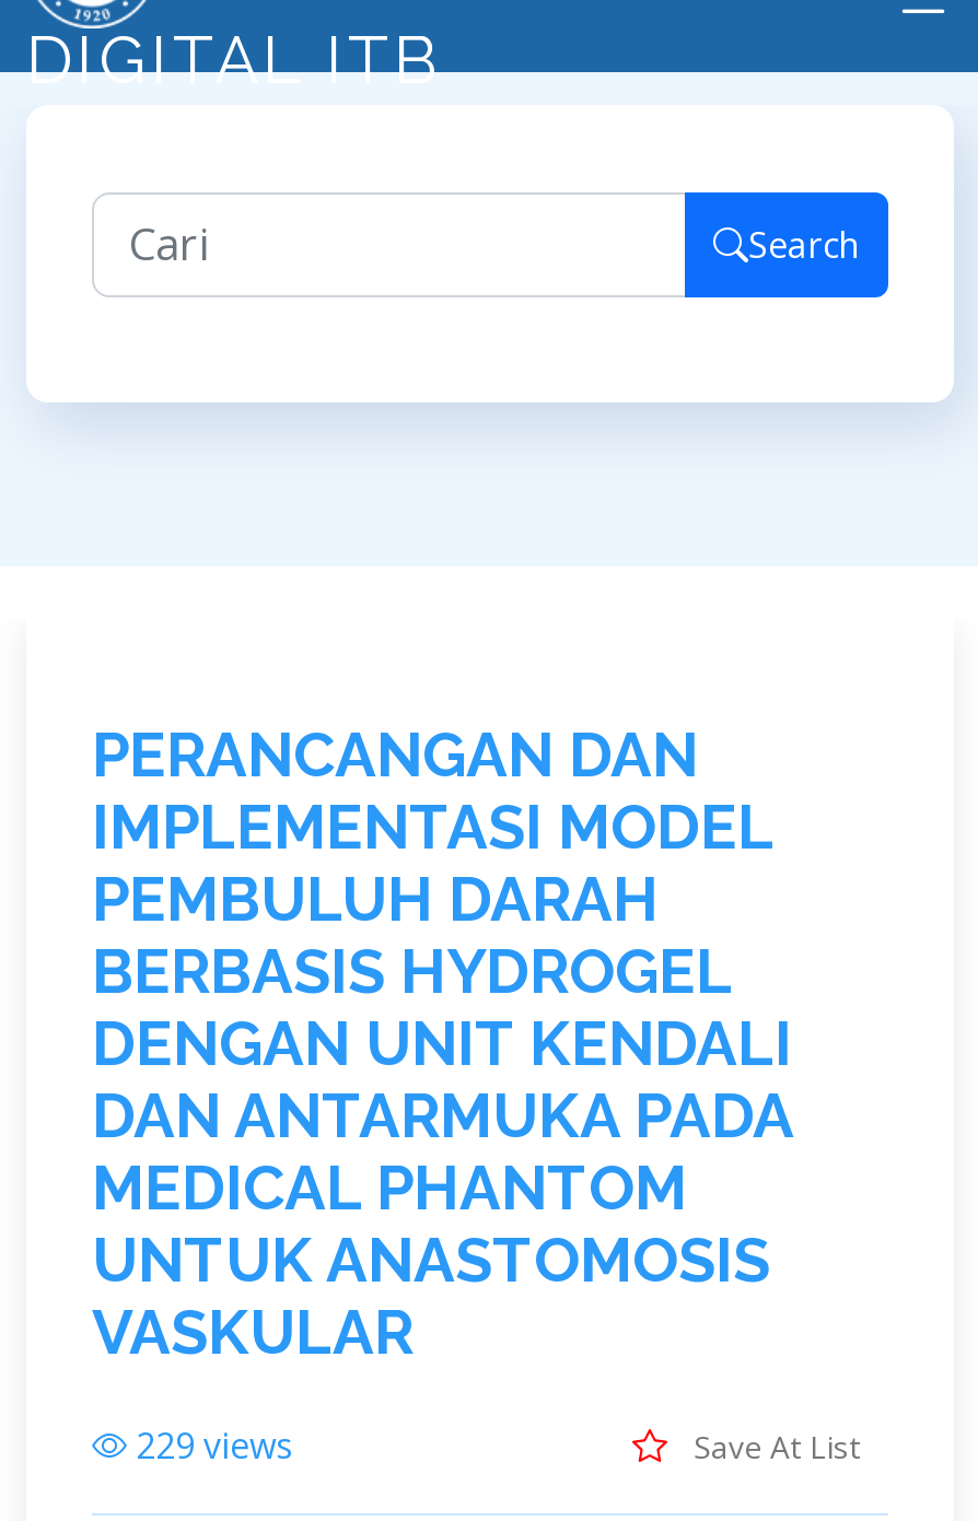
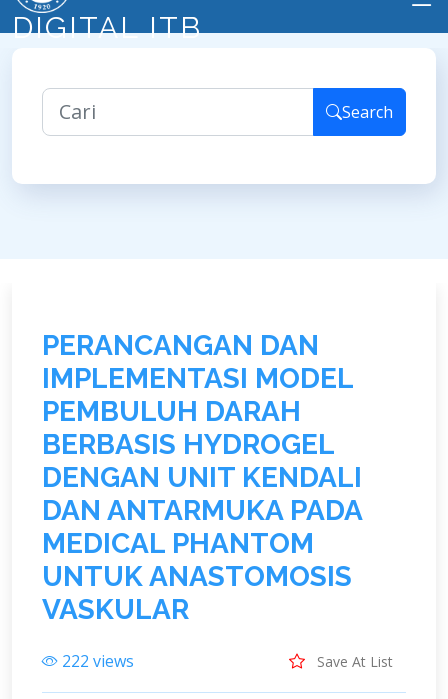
[136,1421,293,1470] 229 views -> [62,650,134,672] 222 views

